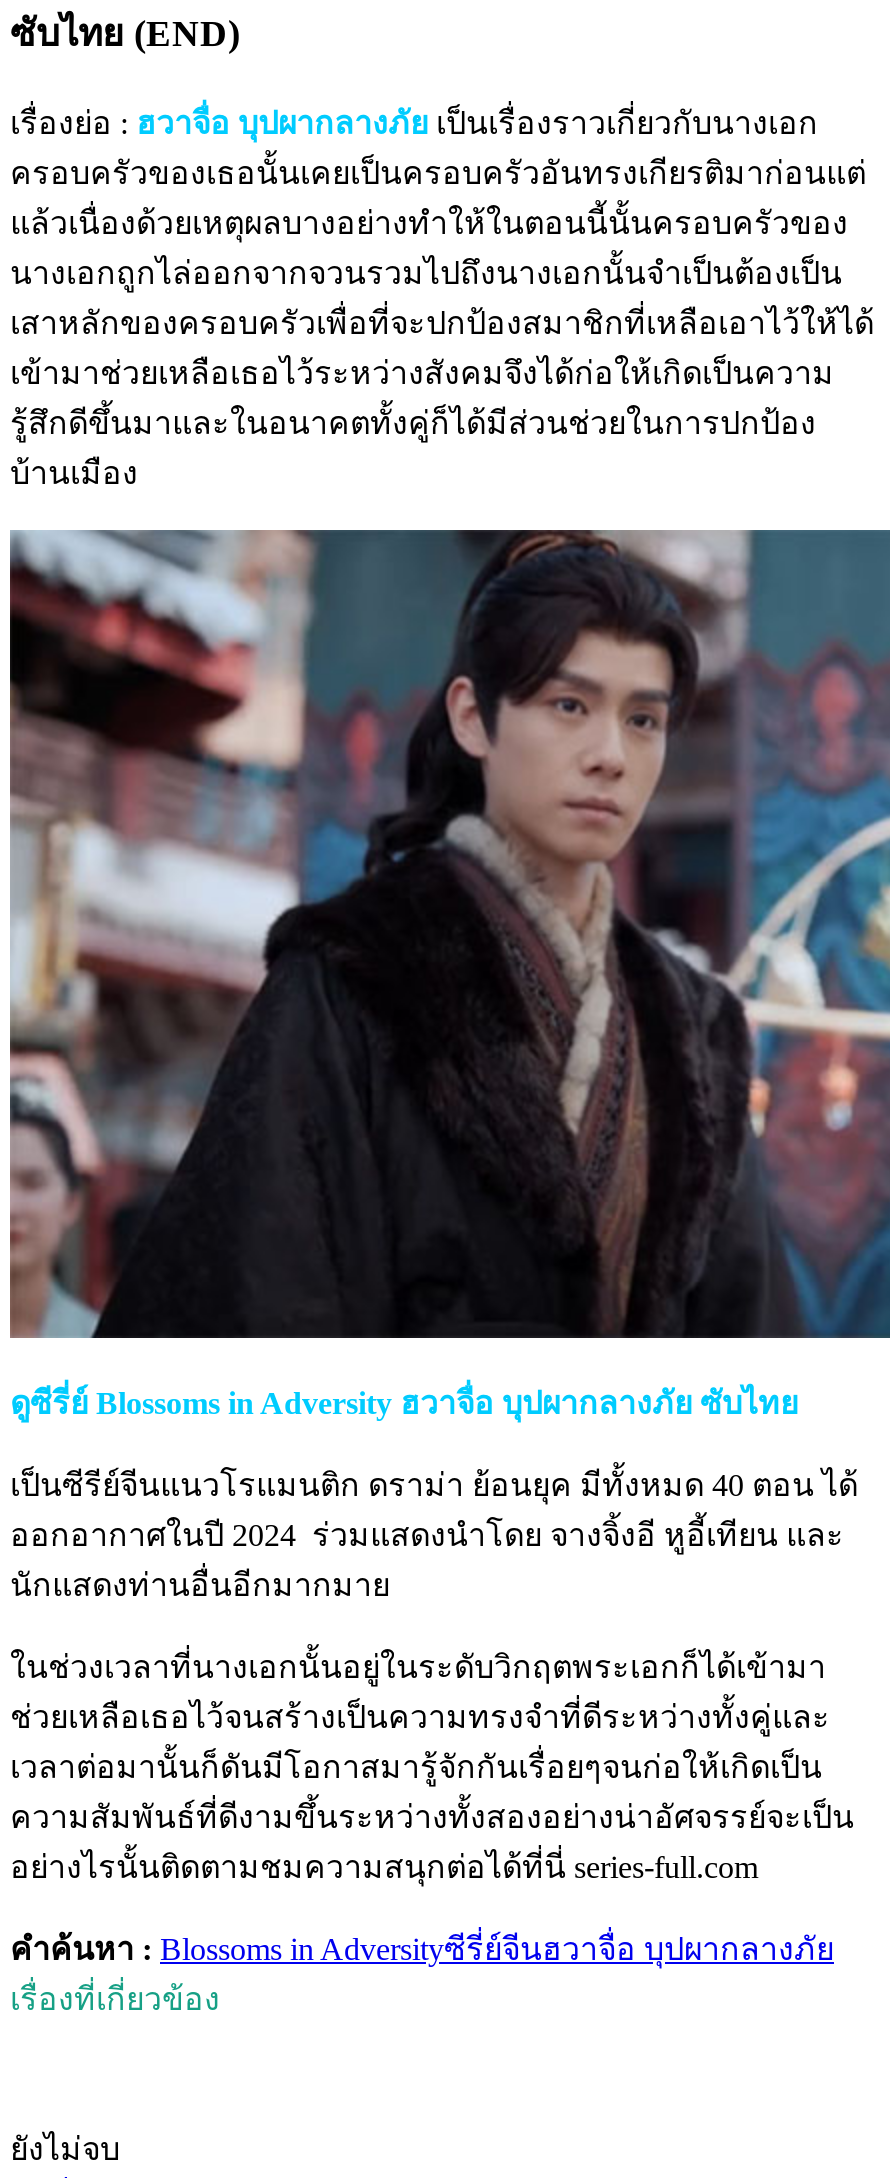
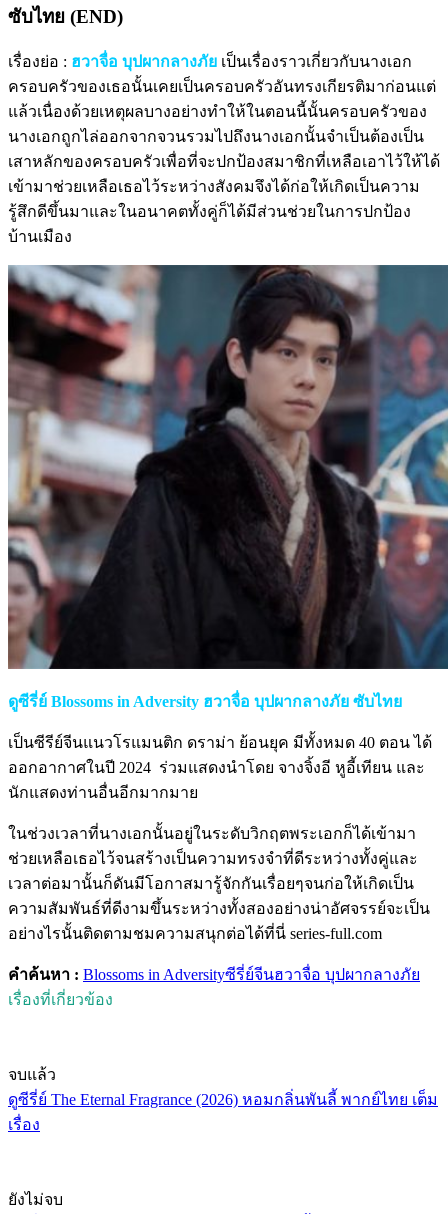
none -> [8,1066,438,1133] จบแล้ว | ดูซีรี่ย์ The Eternal Fragrance (2026) หอมกลิ่นพันลี้ พากย์ไทย เต็ม | เรื่อง

